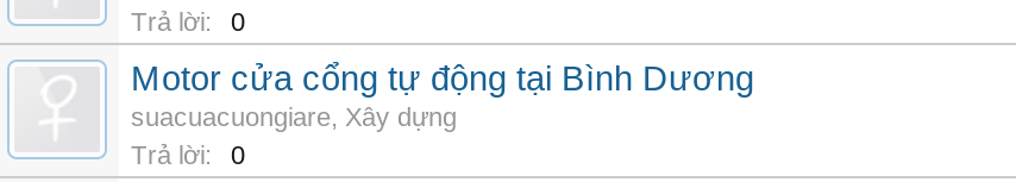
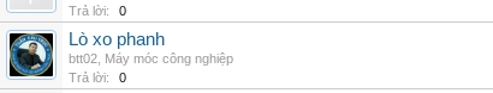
none -> [8,32,54,77] [image]
[131,59,754,131] Motor cửa cổng tự động tại Bình Dương | suacuacuongiare, Xây dựng -> [69,30,233,66] Lò xo phanh | btt02, Máy móc công nghiệp

